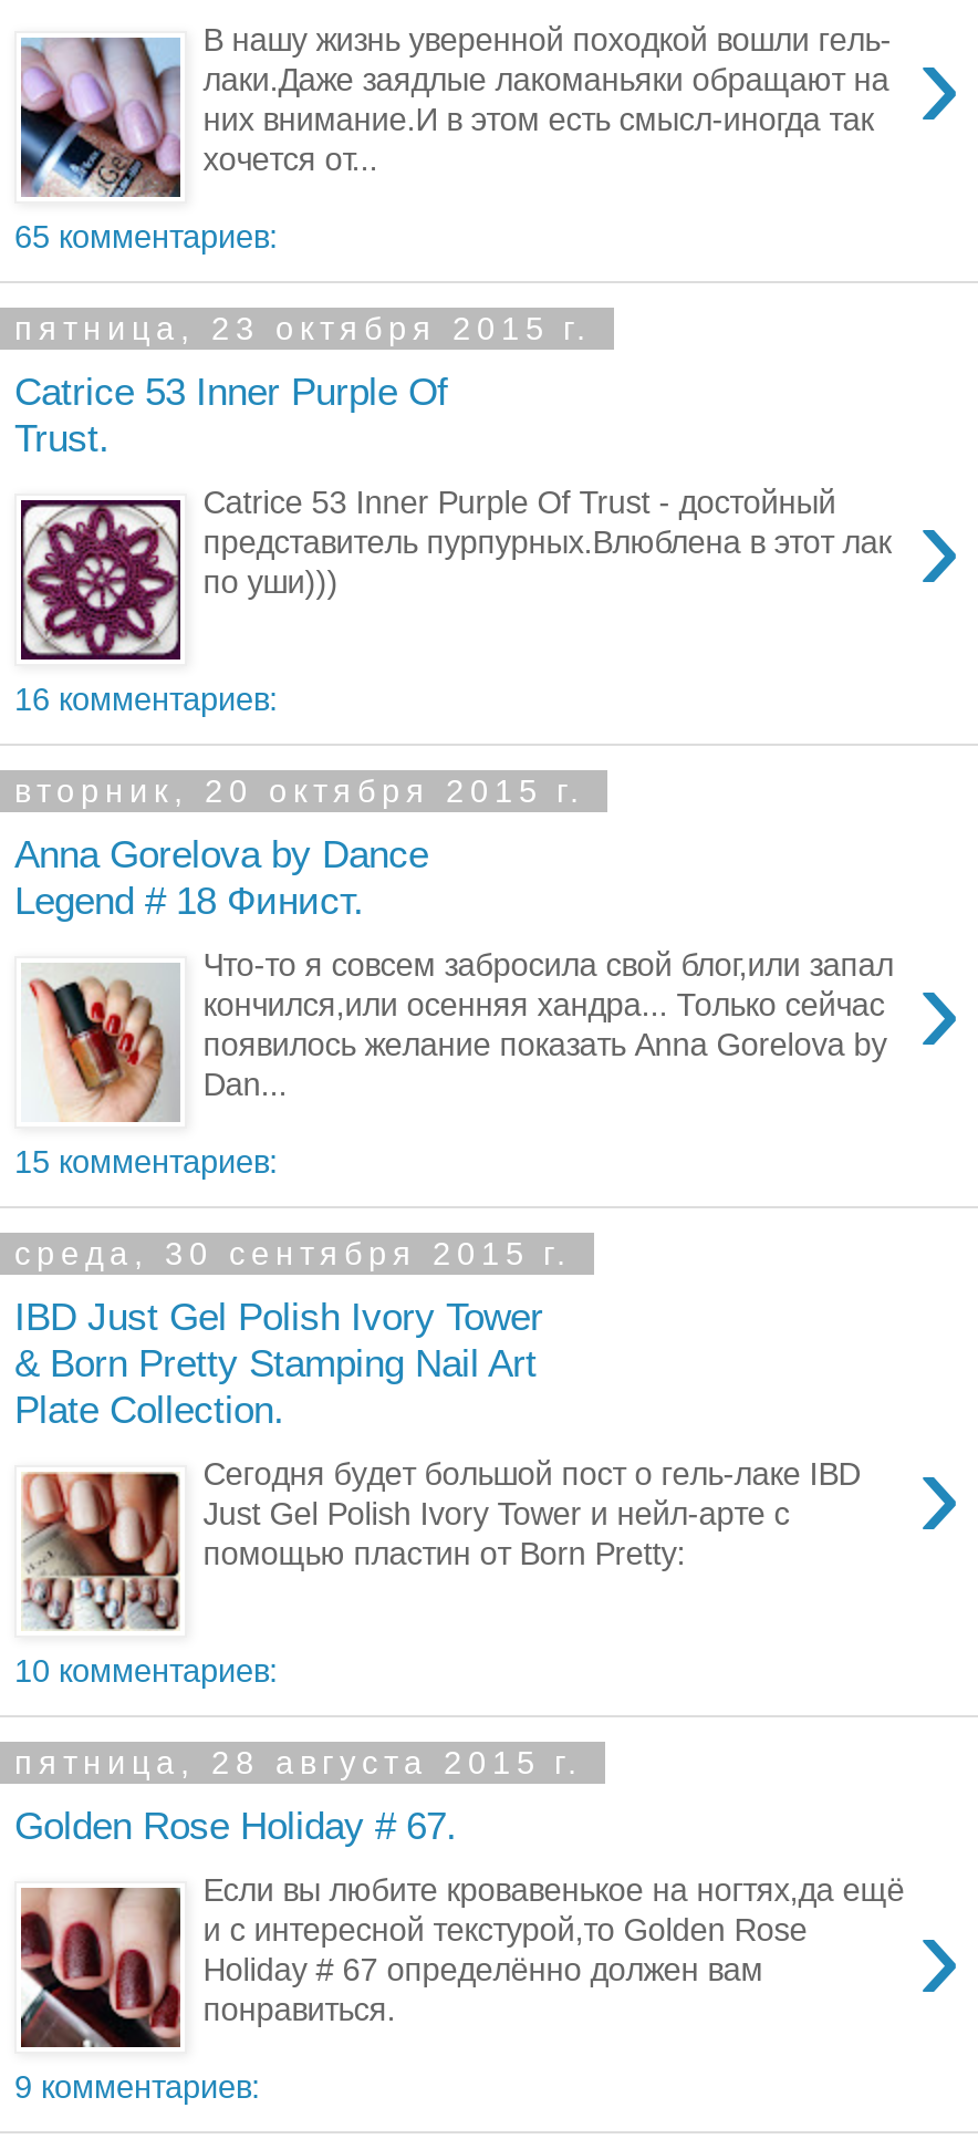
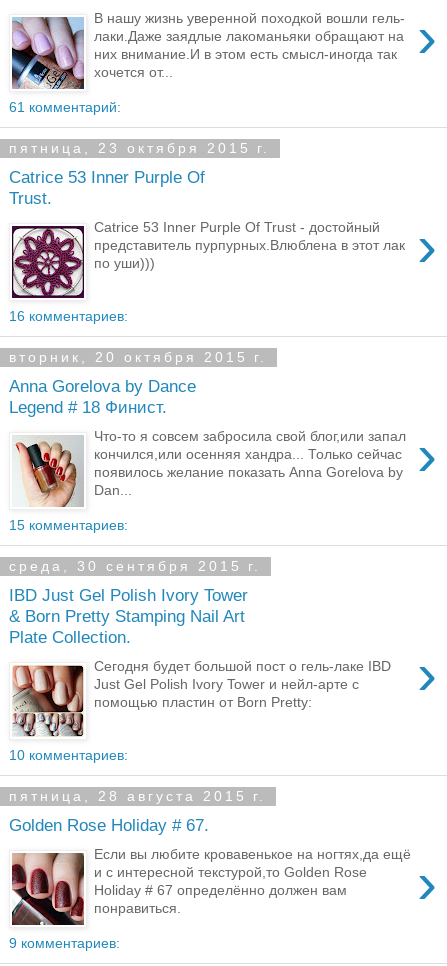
[14,220,278,255] 65 комментариев: -> [9,99,121,115] 61 комментарий:

